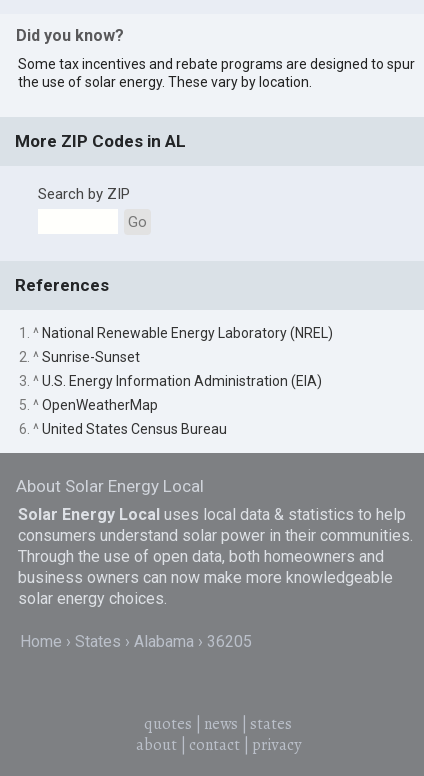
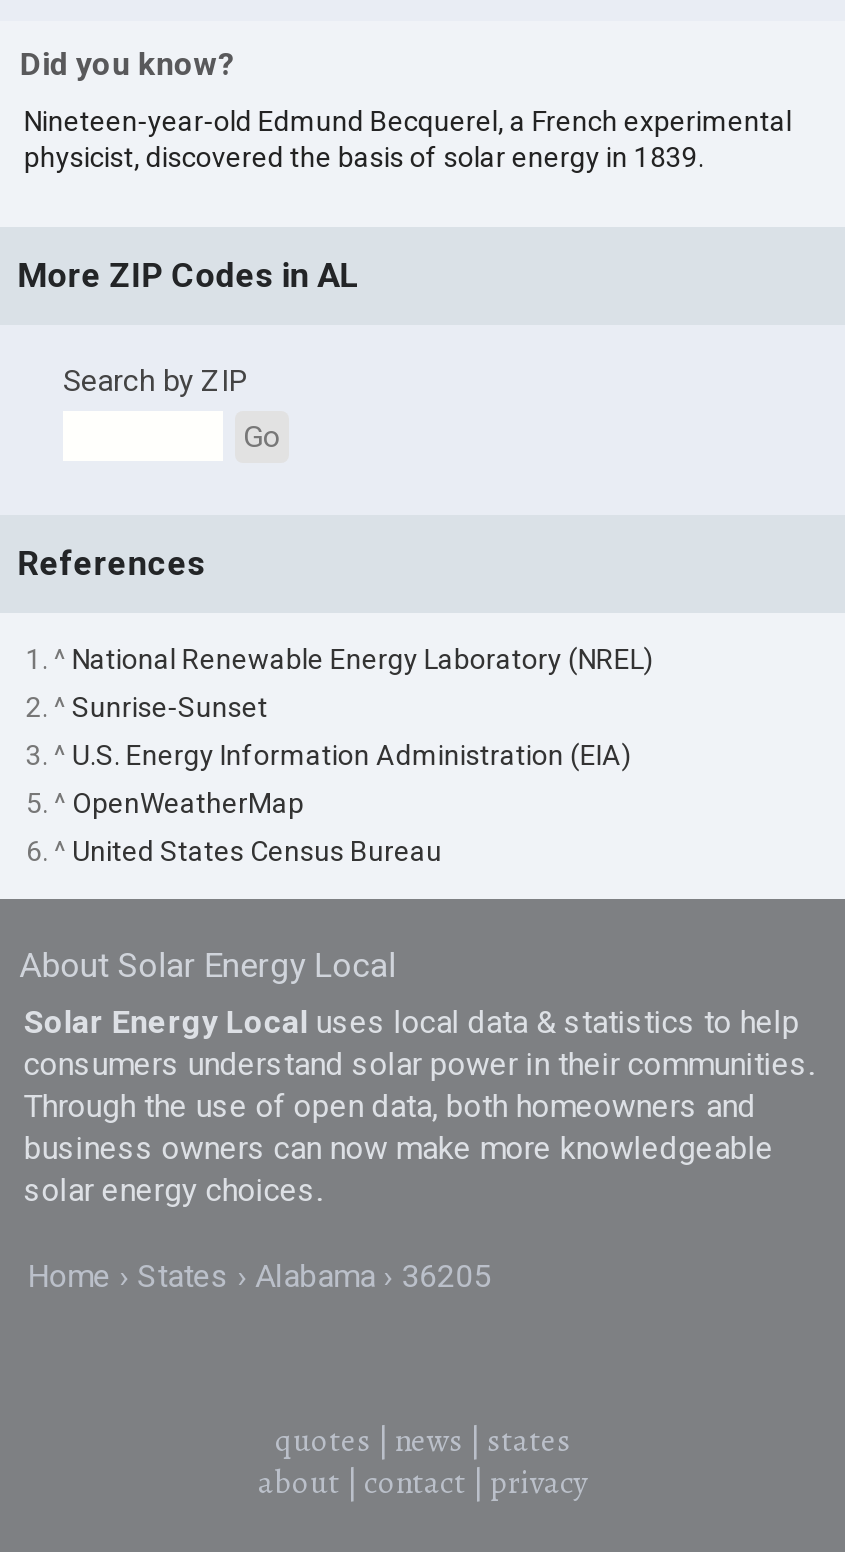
[18,56,415,90] Some tax incentives and rebate programs are designed to spur | the use of solar energy. These vary by location. -> [24,105,792,173] Nineteen-year-old Edmund Becquerel, a French experimental | physicist, discovered the basis of solar energy in 1839.

